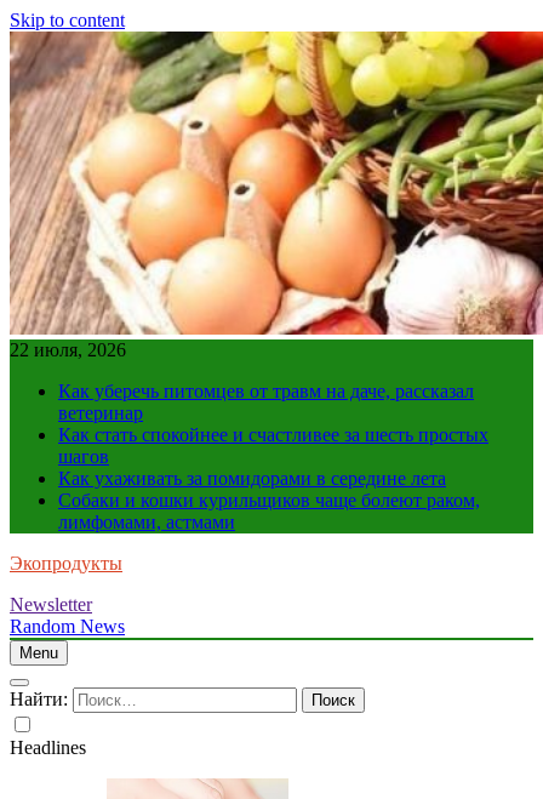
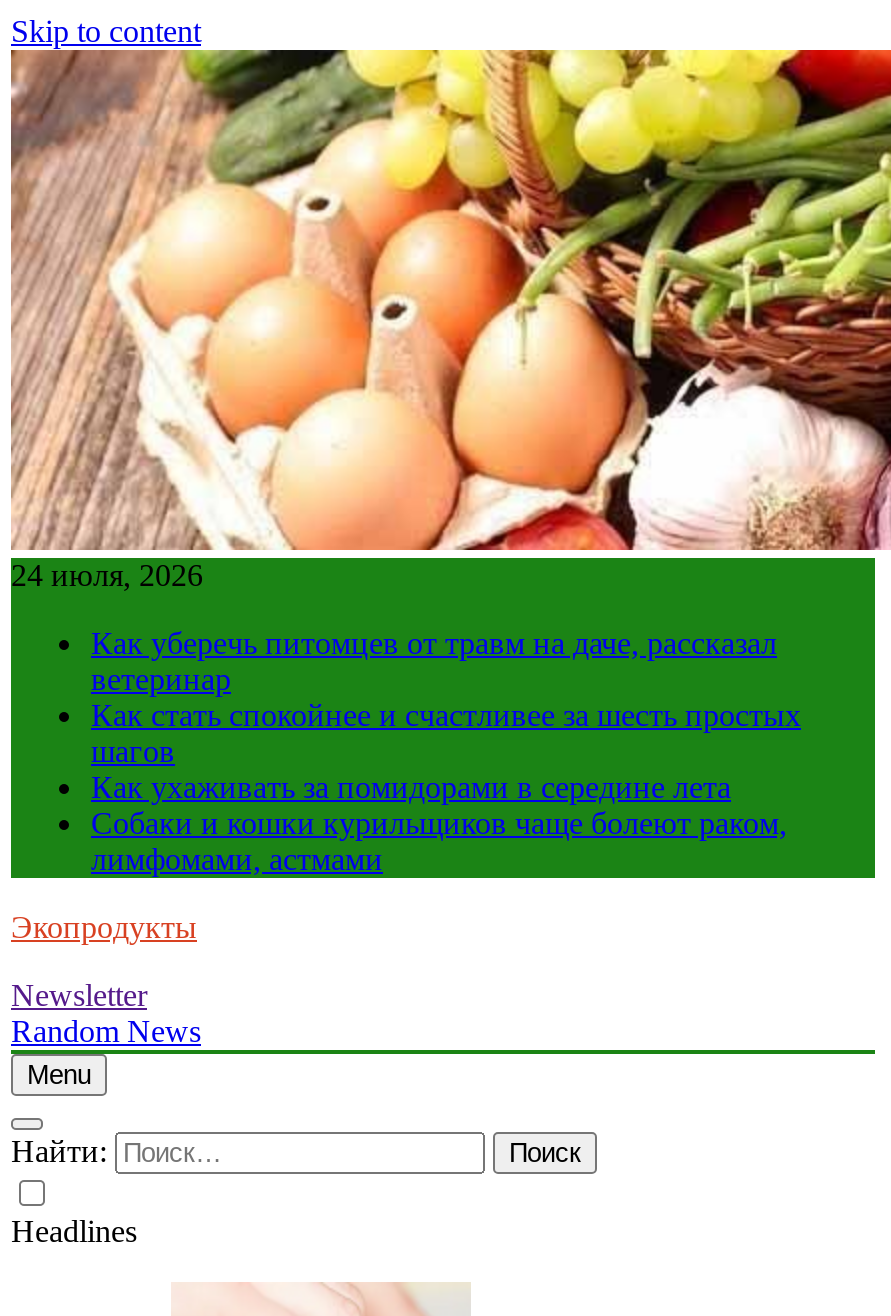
[10,339,126,360] 22 июля, 2026 -> [11,558,203,592] 24 июля, 2026

